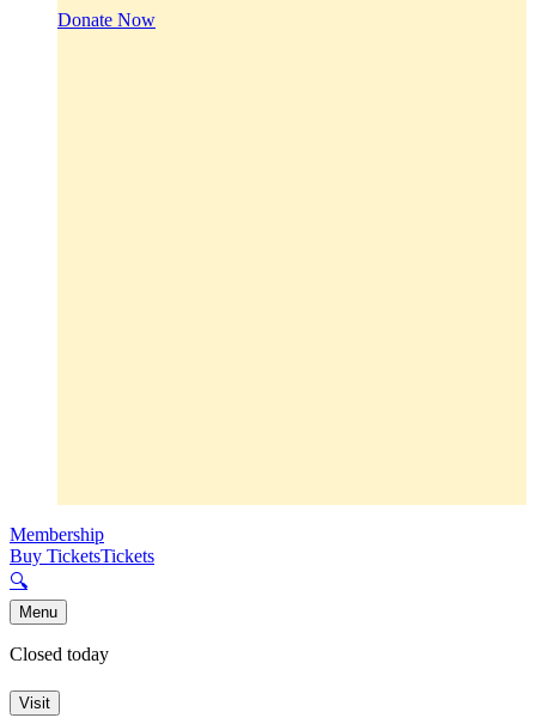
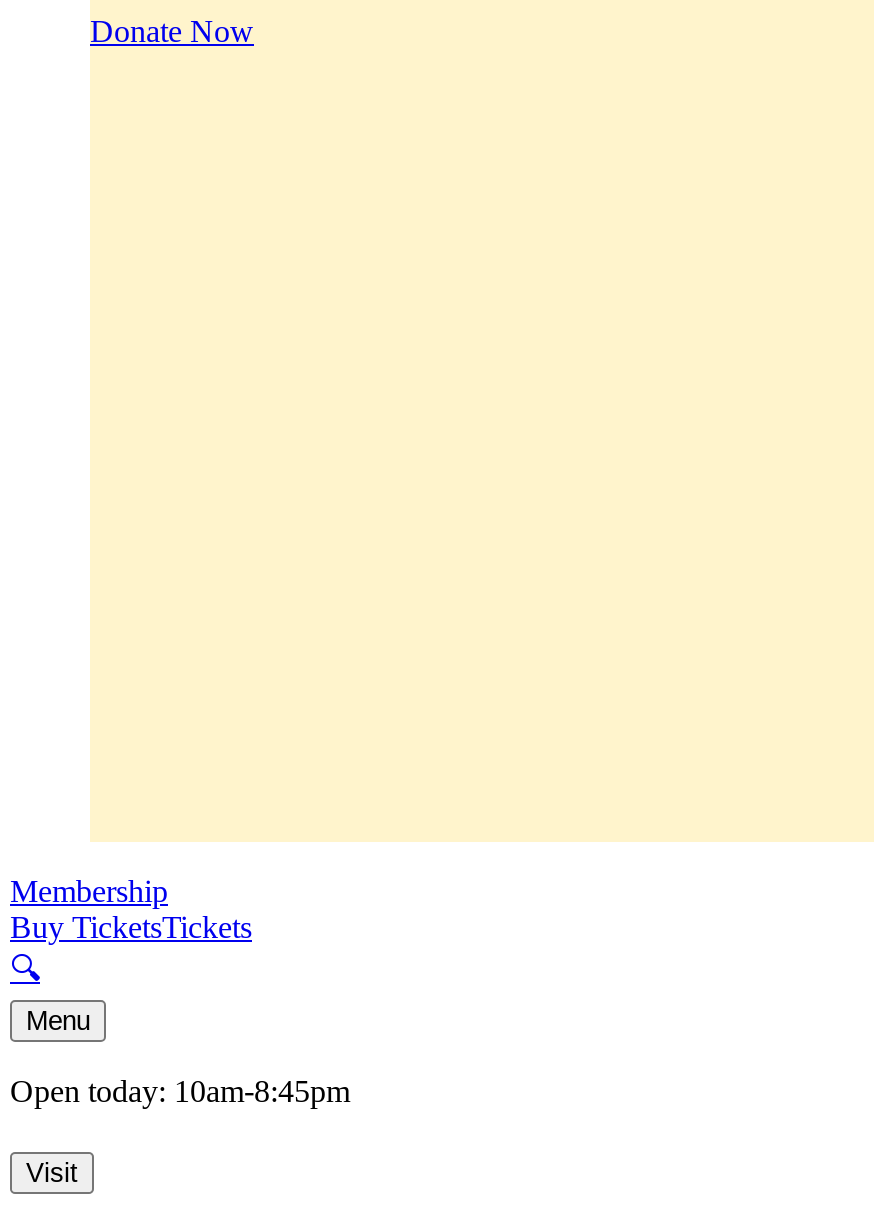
[10,644,109,665] Closed today -> [10,1075,350,1109] Open today: 10am-8:45pm

